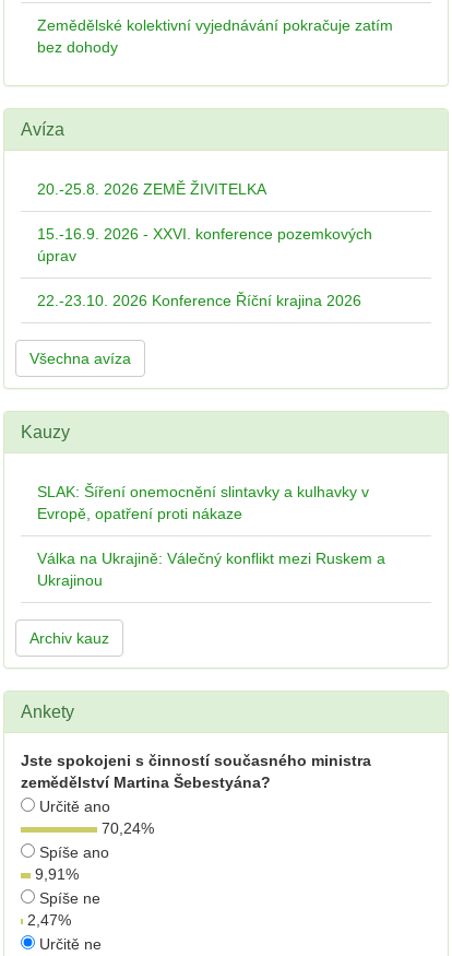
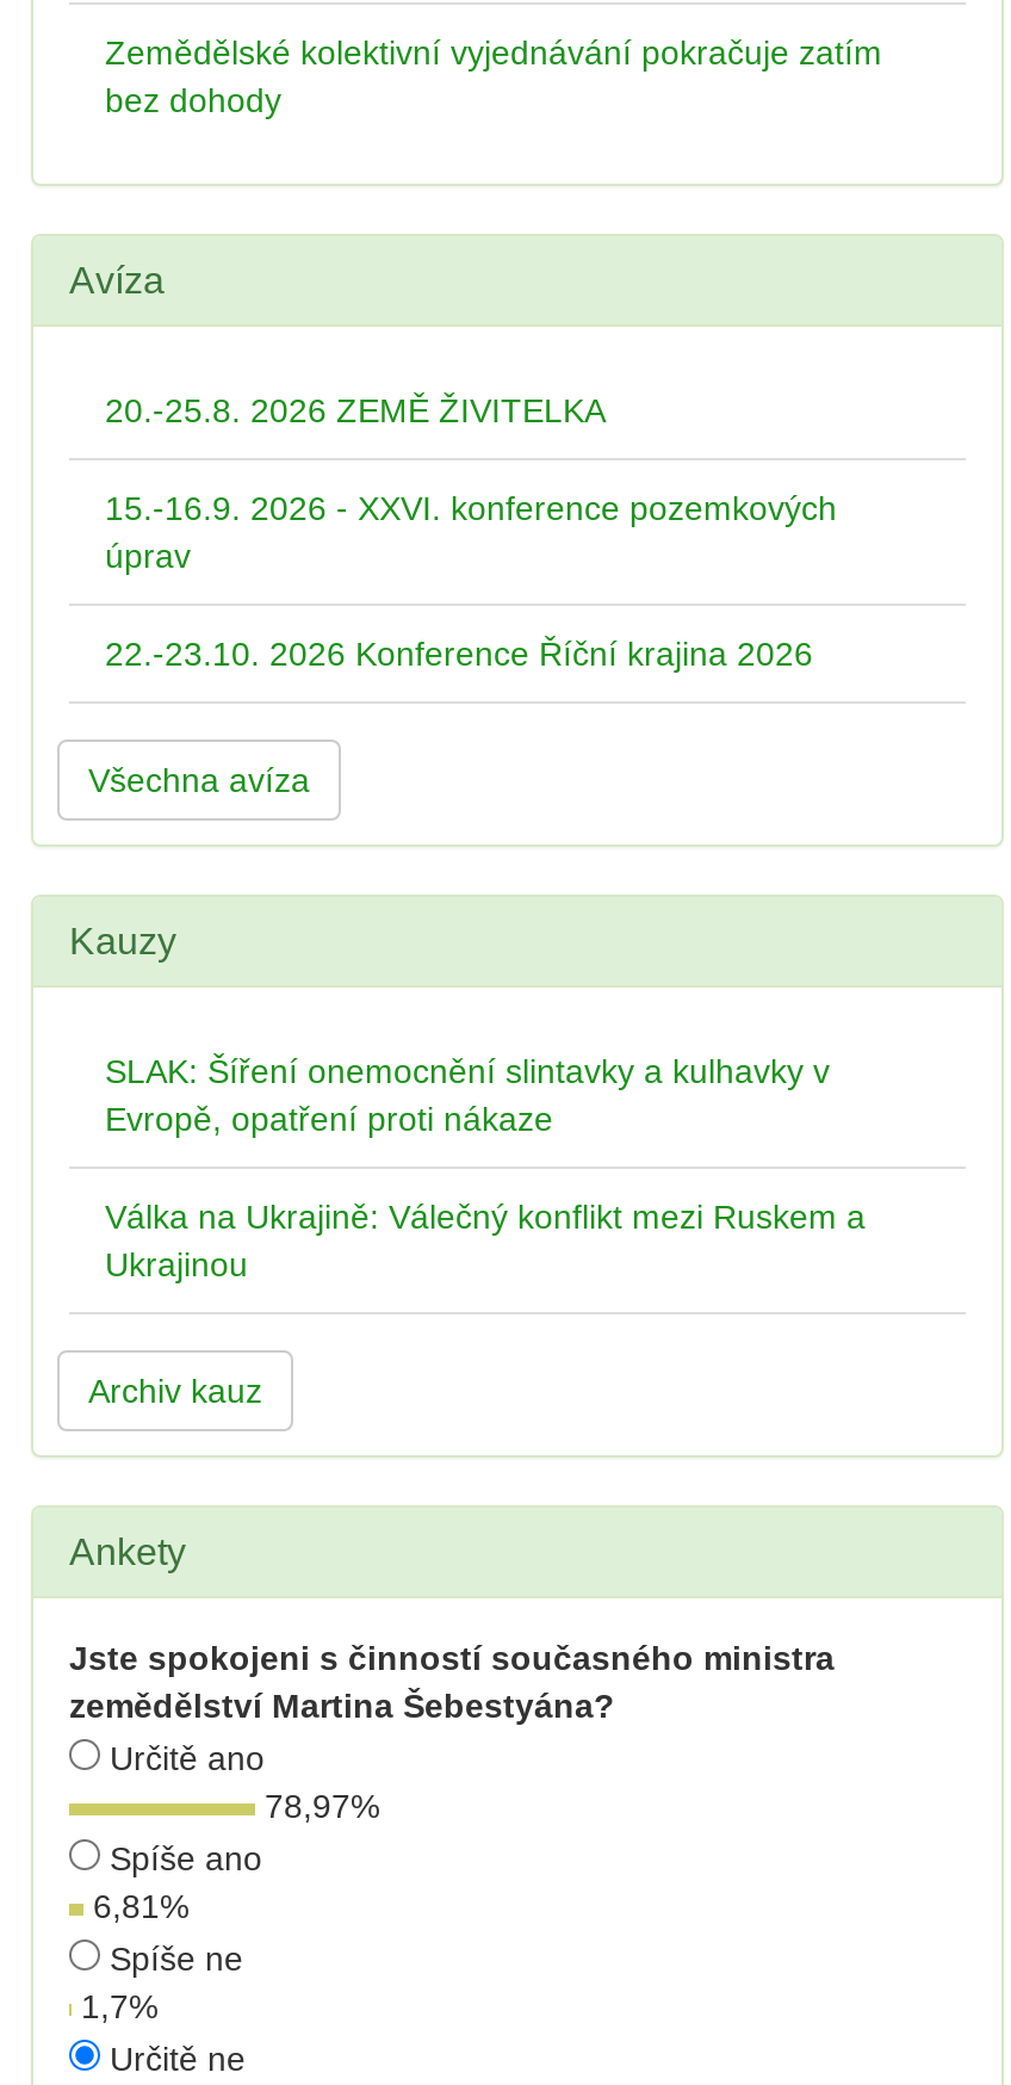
[97,820,154,837] 70,24% -> [255,1788,379,1826] 78,97%
[31,866,79,883] 9,91% -> [83,1888,188,1926] 6,81%
[23,912,71,929] 2,47% -> [72,1988,157,2026] 1,7%

